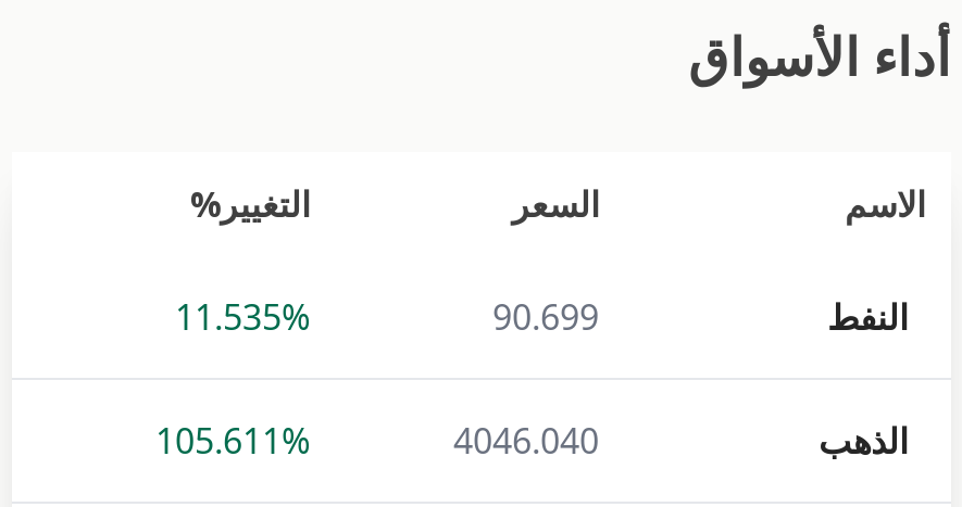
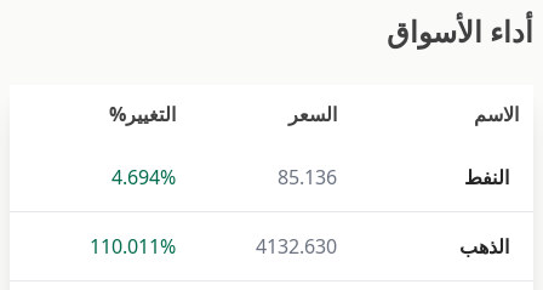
[175,294,310,342] 11.535% -> [112,164,176,191] 4.694%
[492,294,599,342] 90.699 -> [278,164,337,191] 85.136
[155,418,310,466] 105.611% -> [90,234,176,260] 110.011%
[453,418,599,466] 4046.040 -> [256,234,337,260] 4132.630

